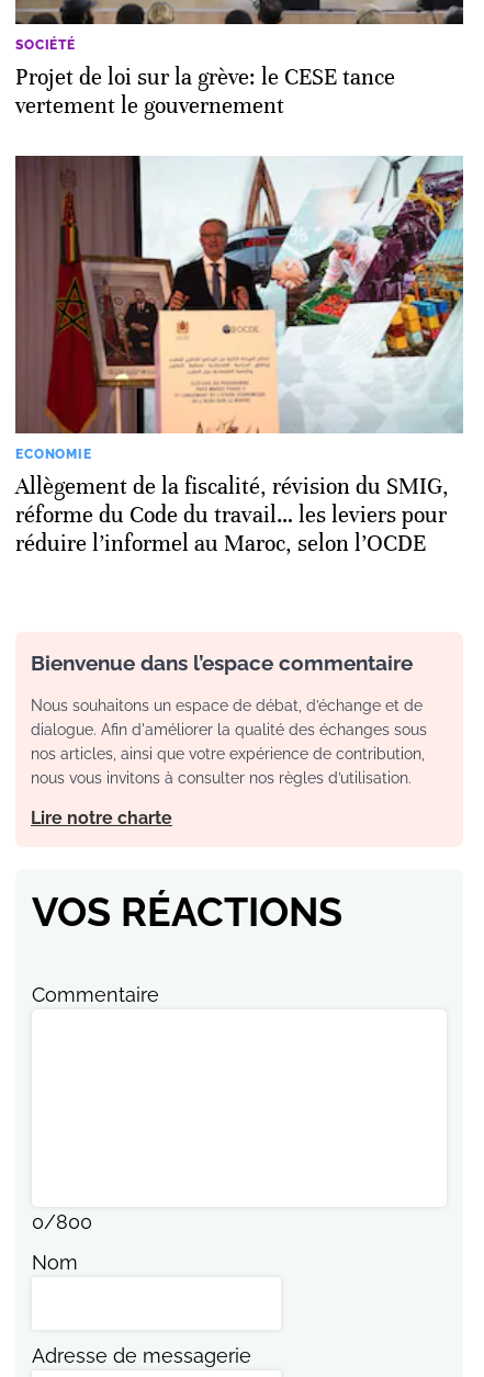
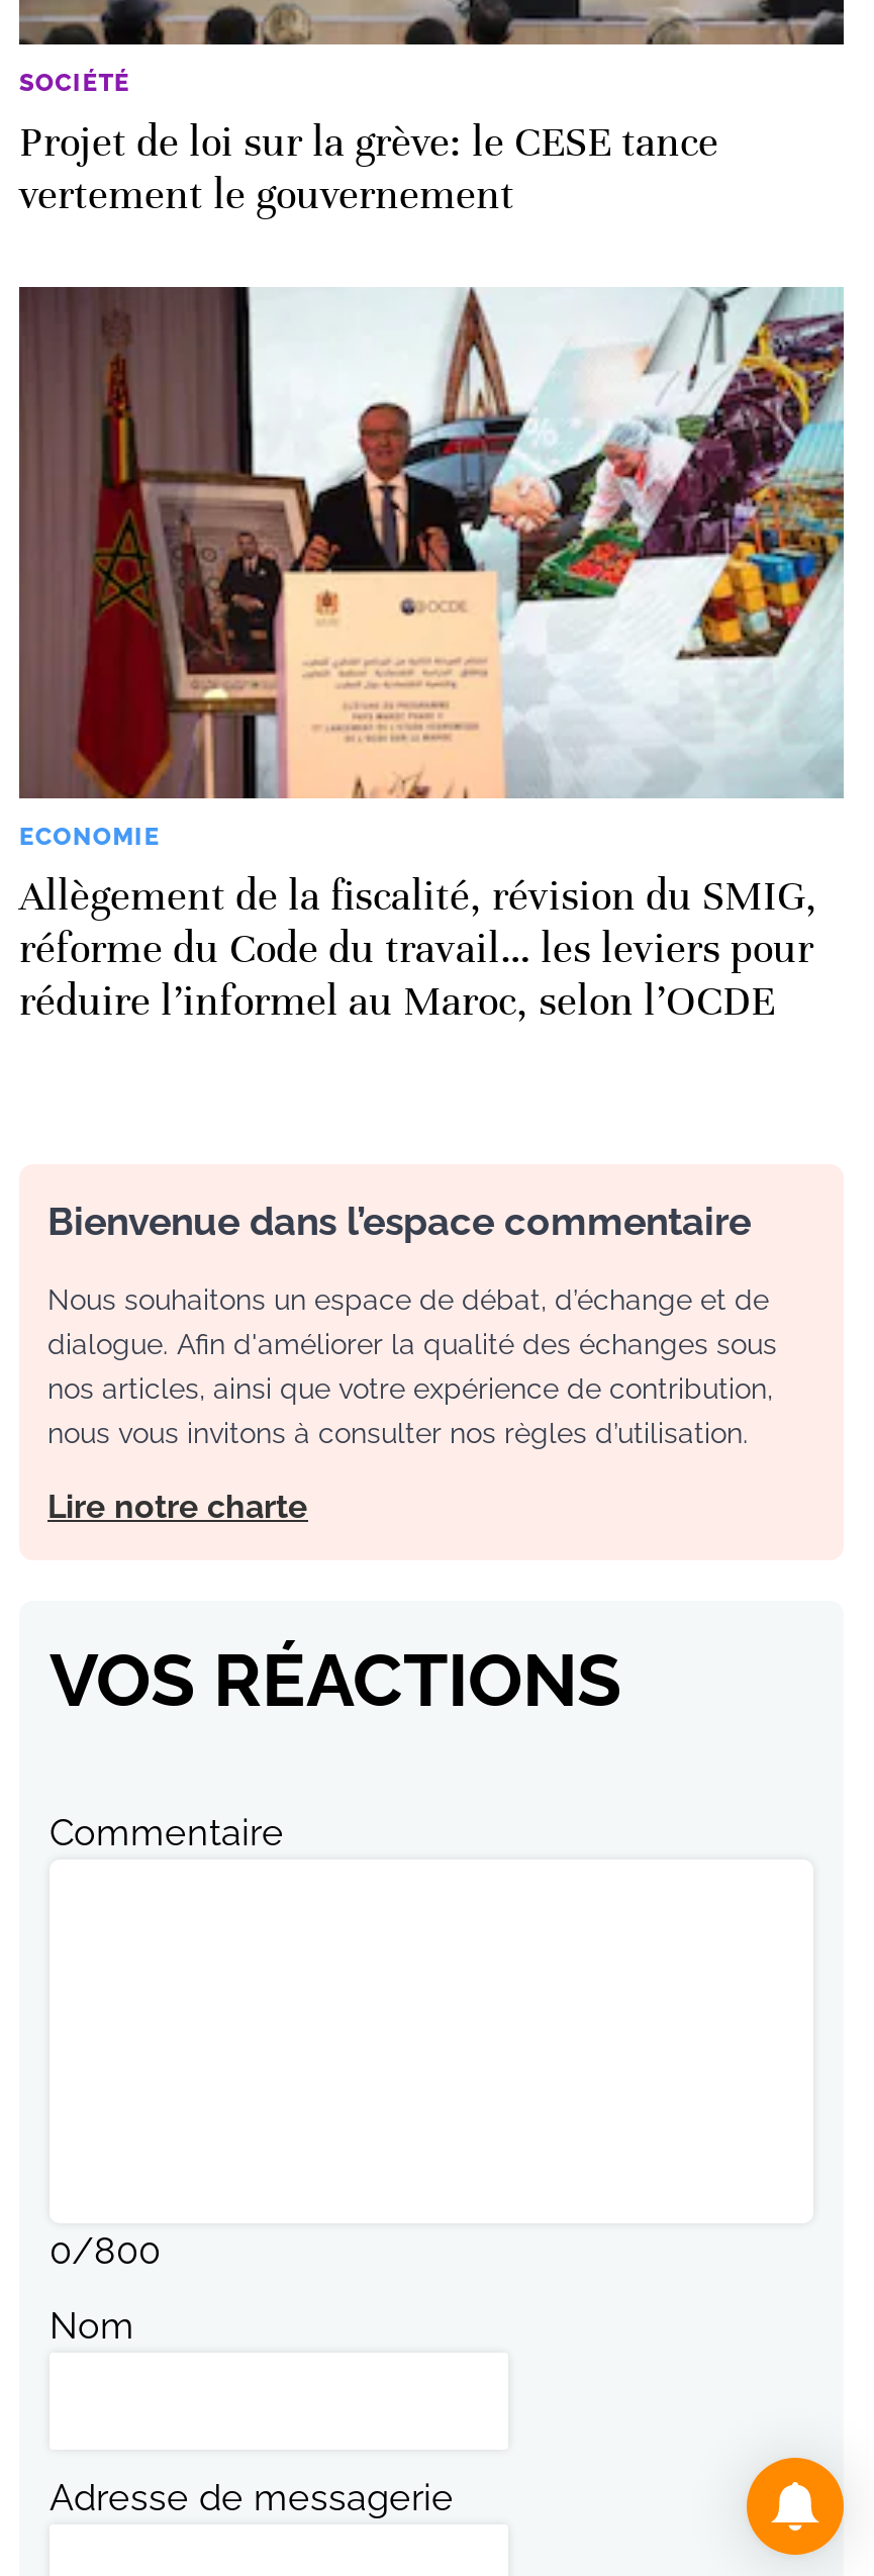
none -> [745,2456,846,2559] [image]

